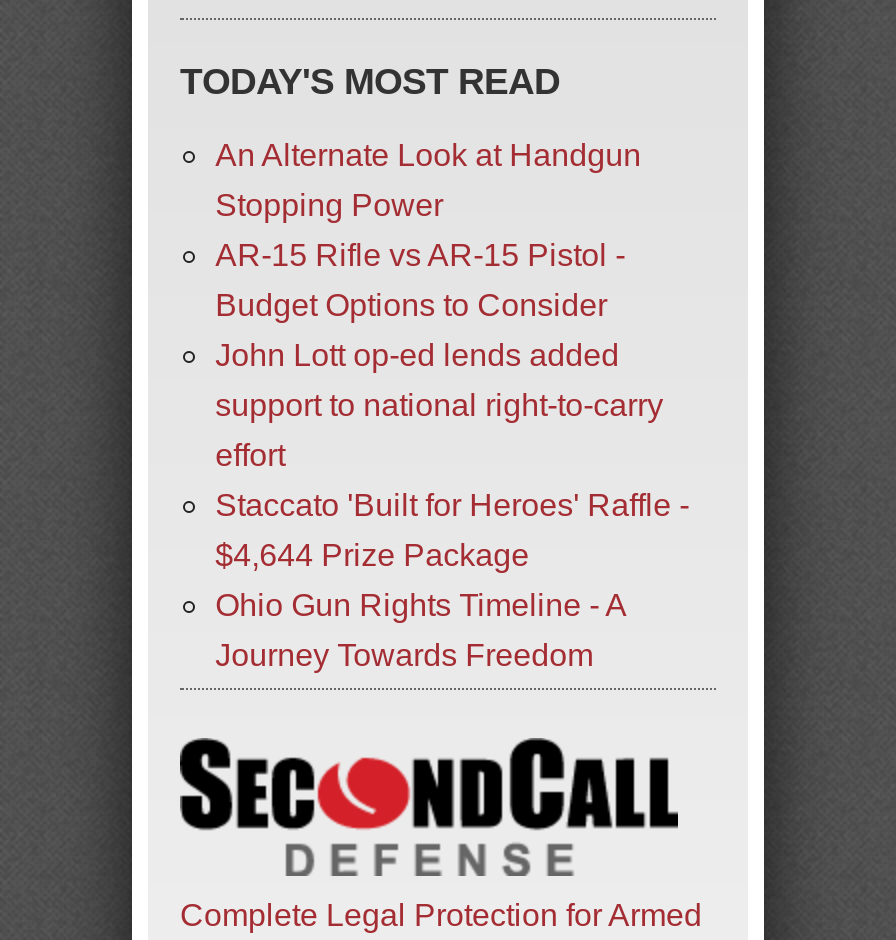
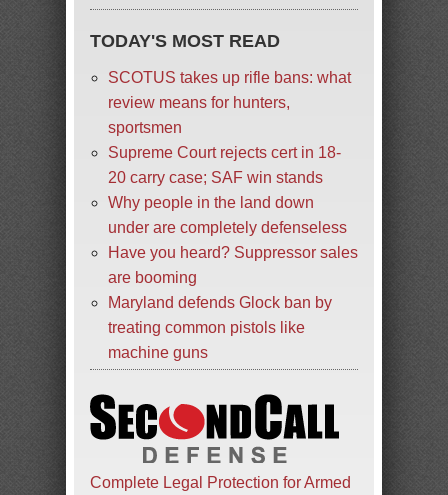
[215,138,689,672] An Alternate Look at Handgun | Stopping Power | AR-15 Rifle vs AR-15 Pistol - | Budget Options to Consider | John Lott op-ed lends added | support to national right-to-carry | effort | Staccato 'Built for Heroes' Raffle - | $4,644 Prize Package | Ohio Gun Rights Timeline - A | Journey Towards Freedom -> [108,69,358,361] SCOTUS takes up rifle bans: what | review means for hunters, | sportsmen | Supreme Court rejects cert in 18- | 20 carry case; SAF win stands | Why people in the land down | under are completely defenseless | Have you heard? Suppressor sales | are booming | Maryland defends Glock ban by | treating common pistols like | machine guns

